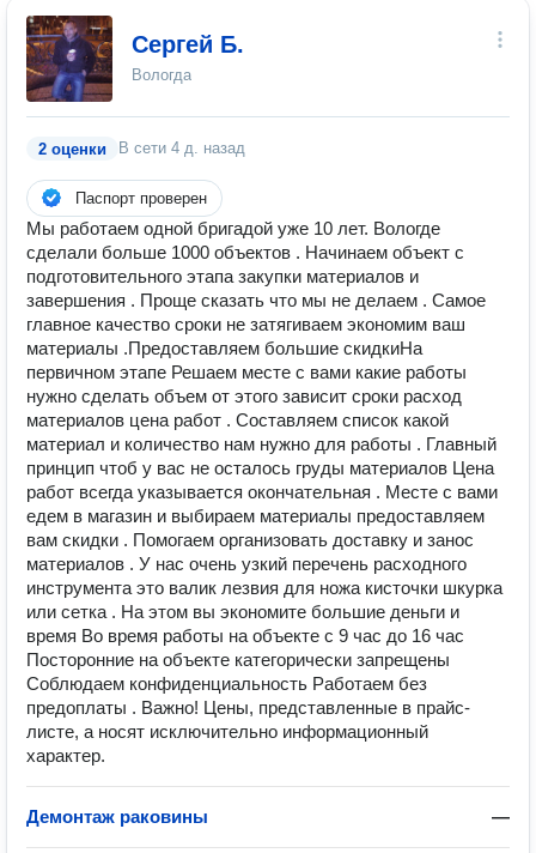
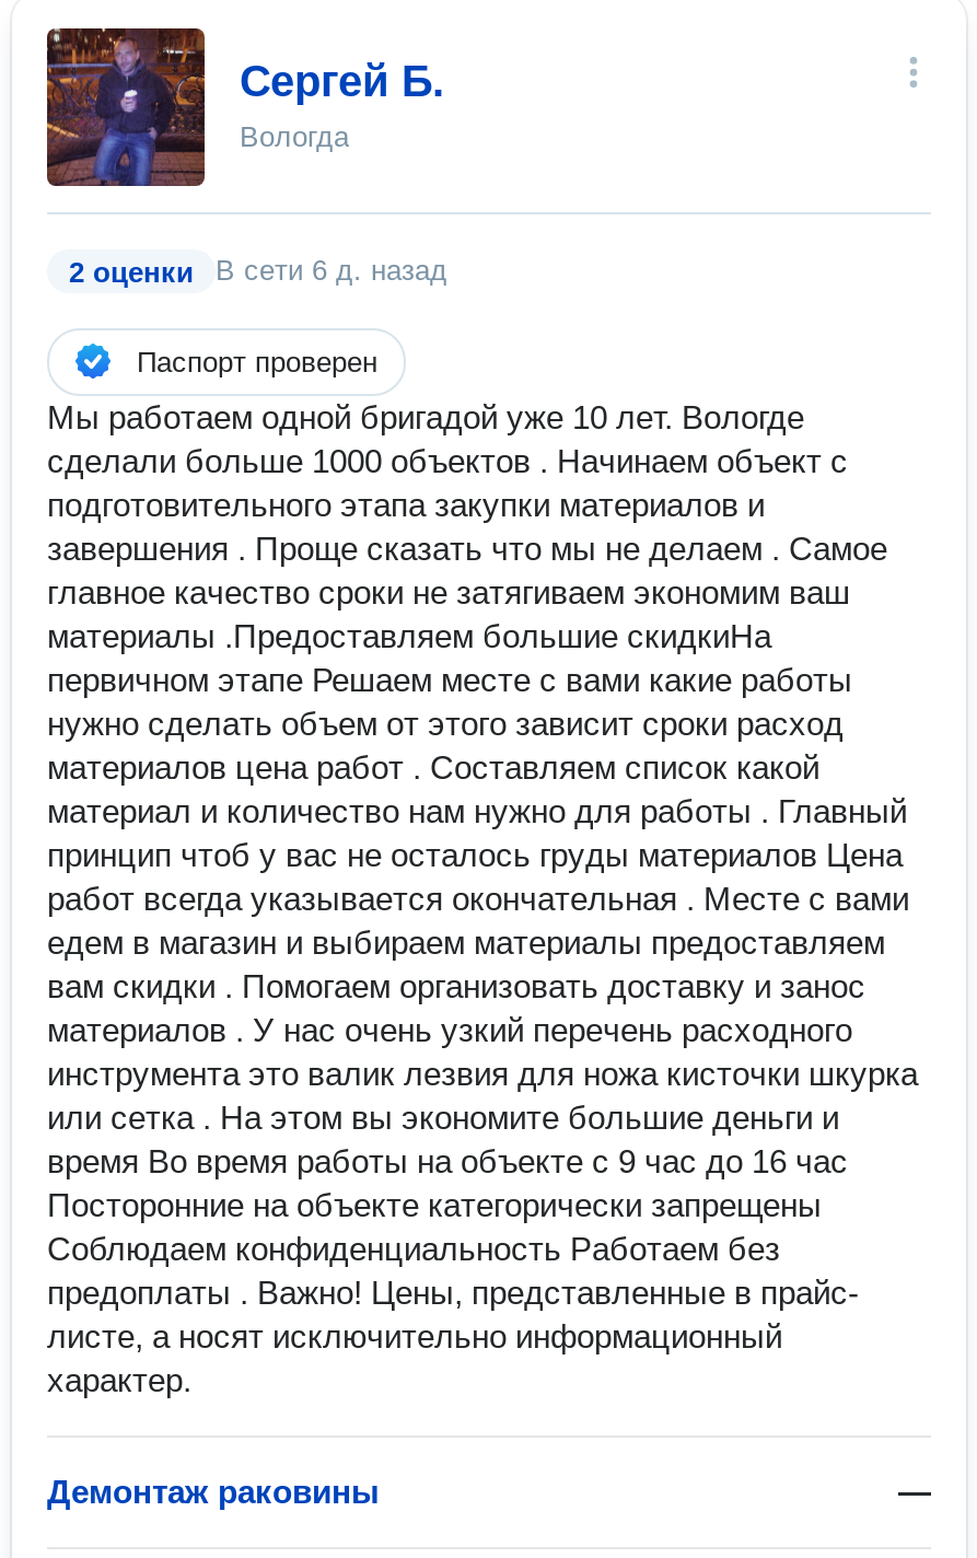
[38,139,245,158] 2 оценки В сети 4 д. назад -> [69,254,447,289] 2 оценки В сети 6 д. назад

